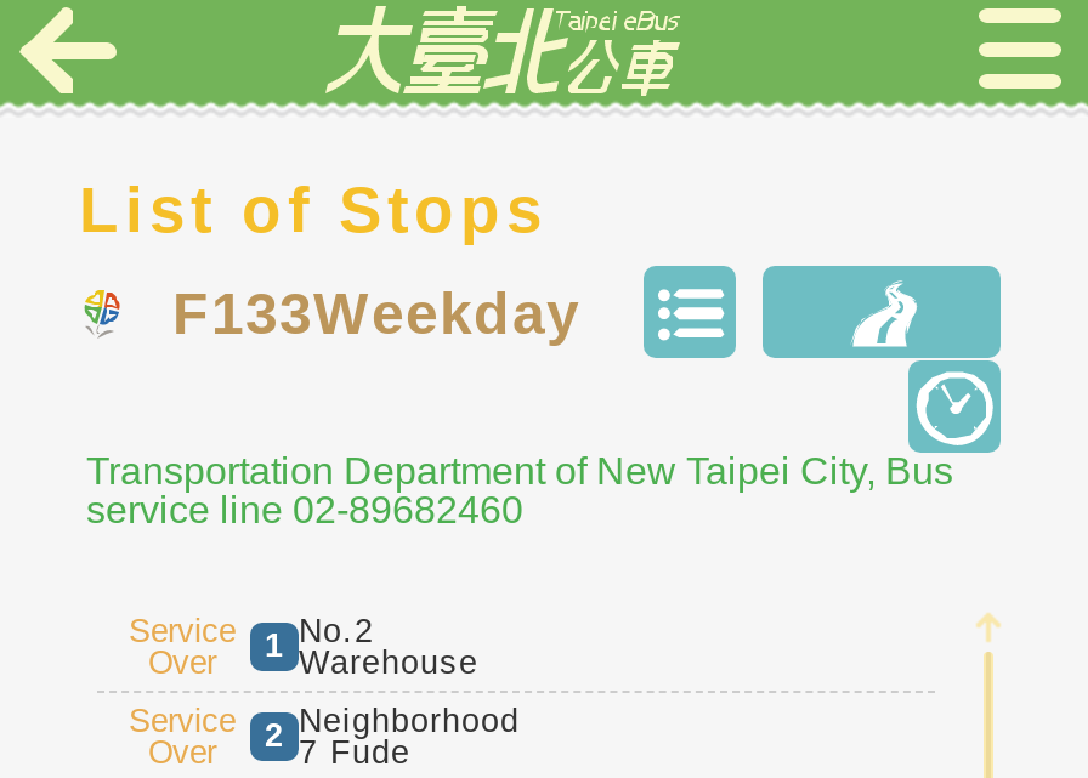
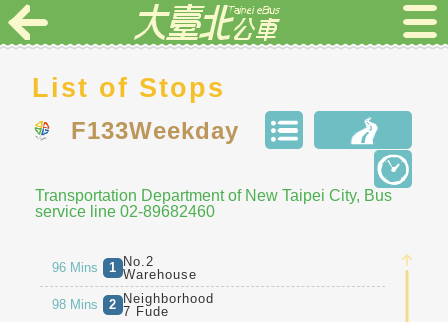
[129,613,236,681] Service | Over -> [52,260,98,275] 96 Mins
[129,703,236,771] Service | Over -> [52,297,98,312] 98 Mins

